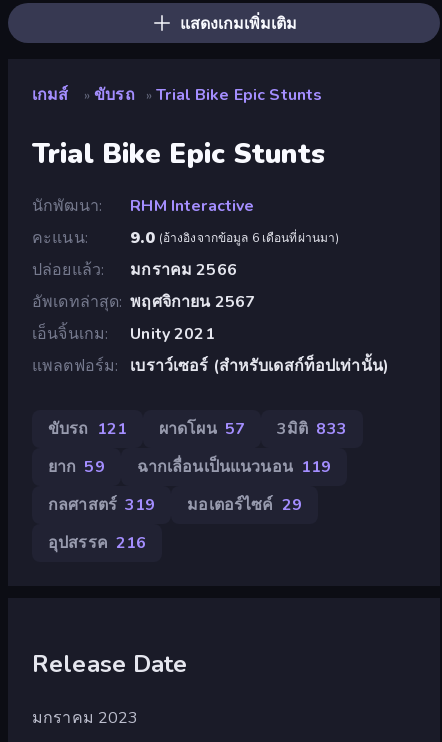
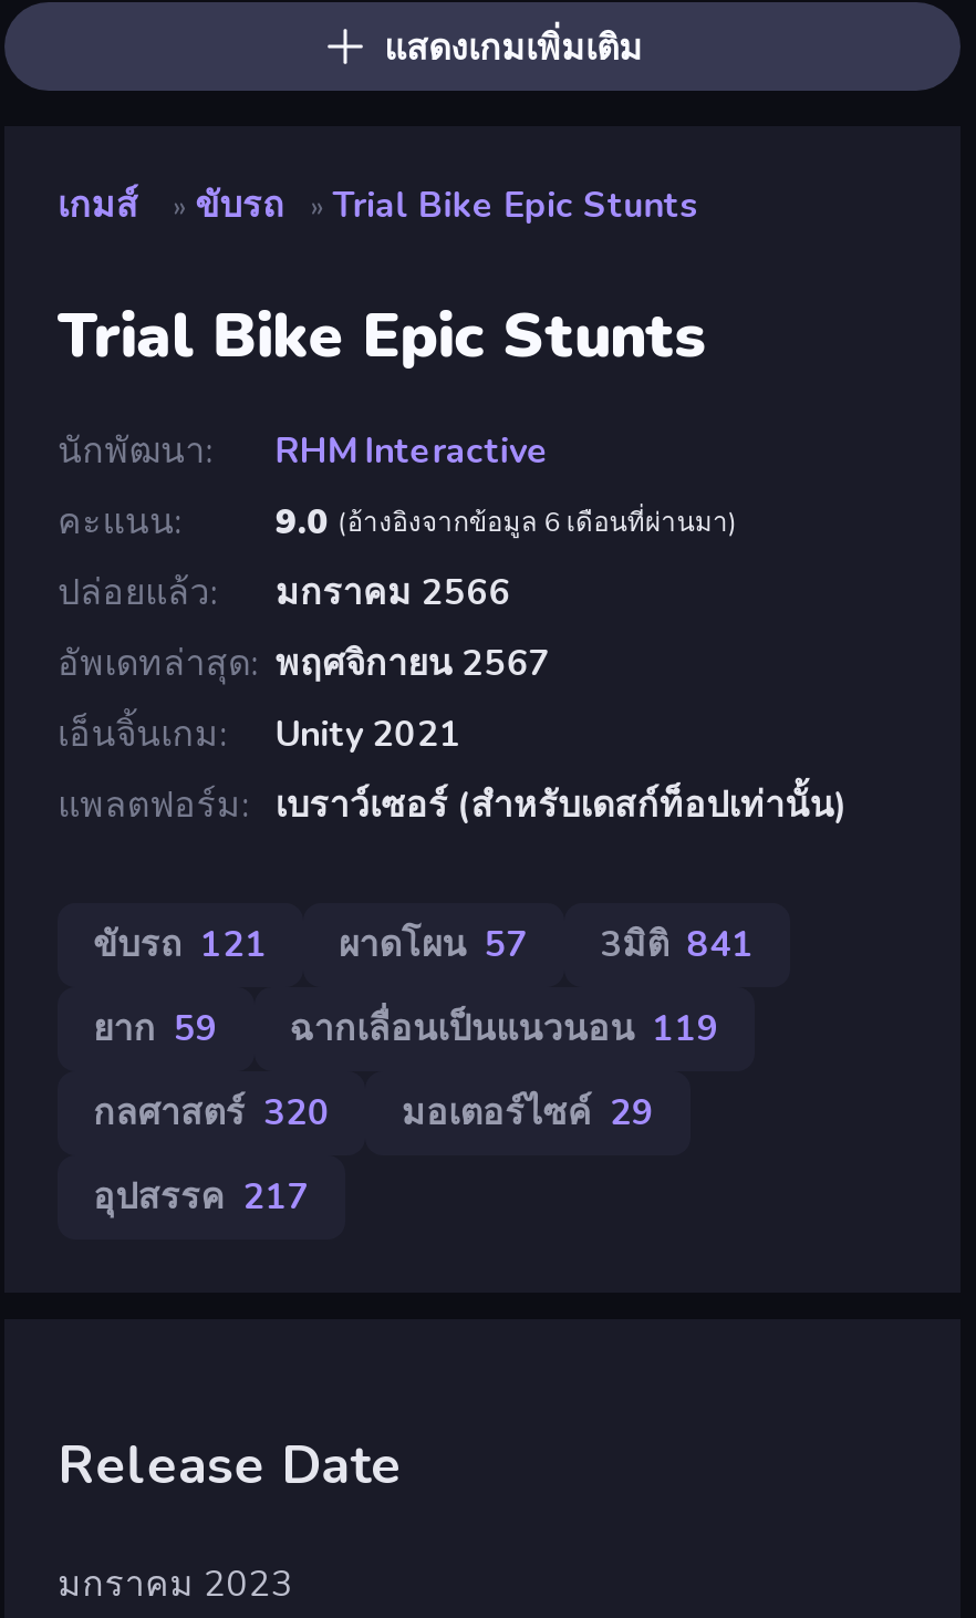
[48,418,347,440] ขับรถ 121 ผาดโผน 57 3มิติ 833 -> [93,920,754,969] ขับรถ 121 ผาดโผน 57 3มิติ 841
[48,494,155,516] กลศาสตร์ 319 -> [93,1089,330,1137] กลศาสตร์ 320
[48,532,146,554] อุปสรรค 216 -> [93,1173,310,1221] อุปสรรค 217

